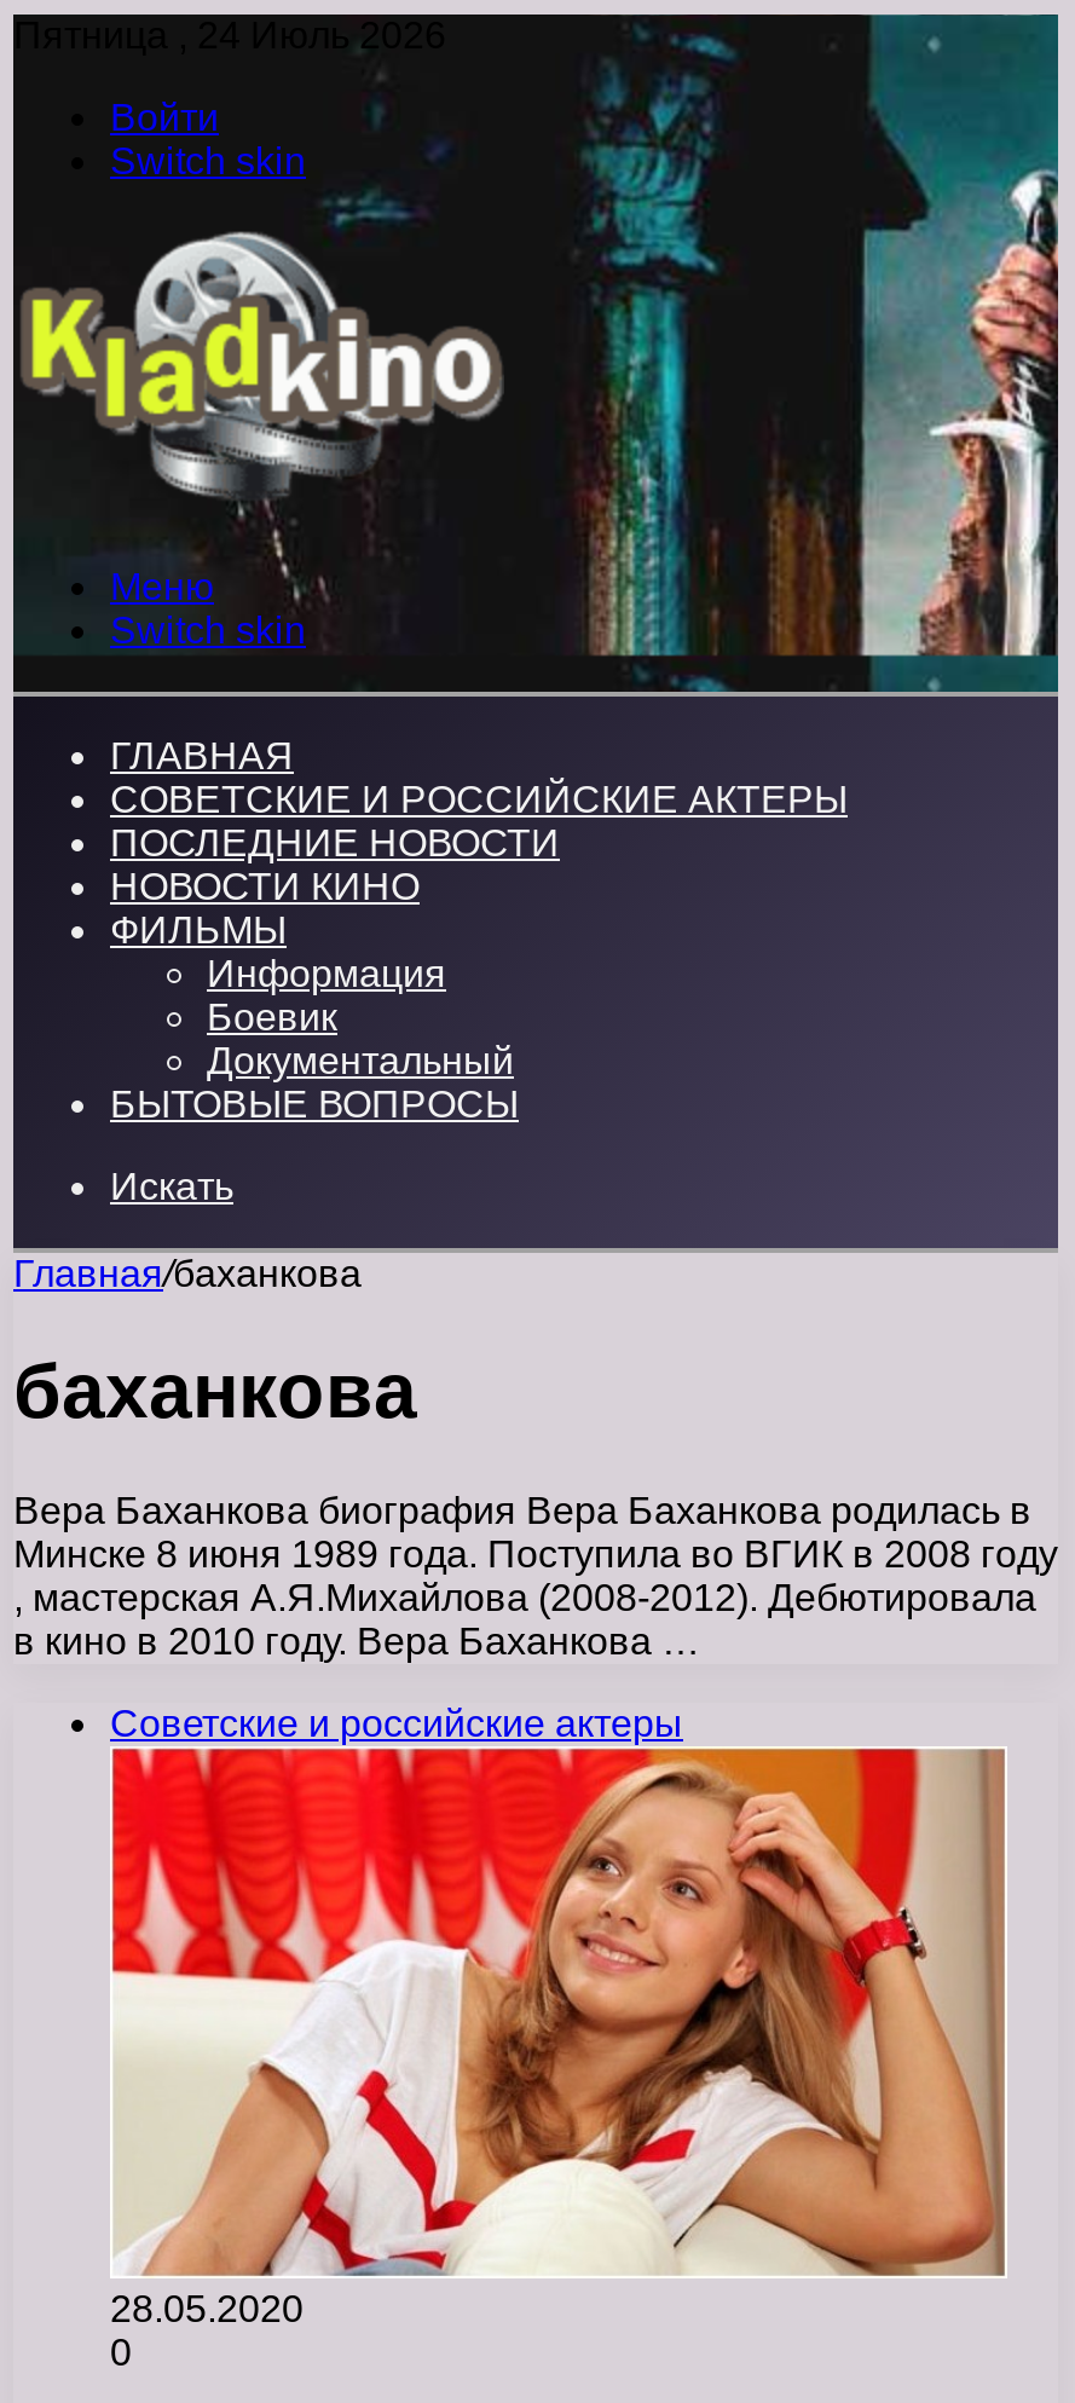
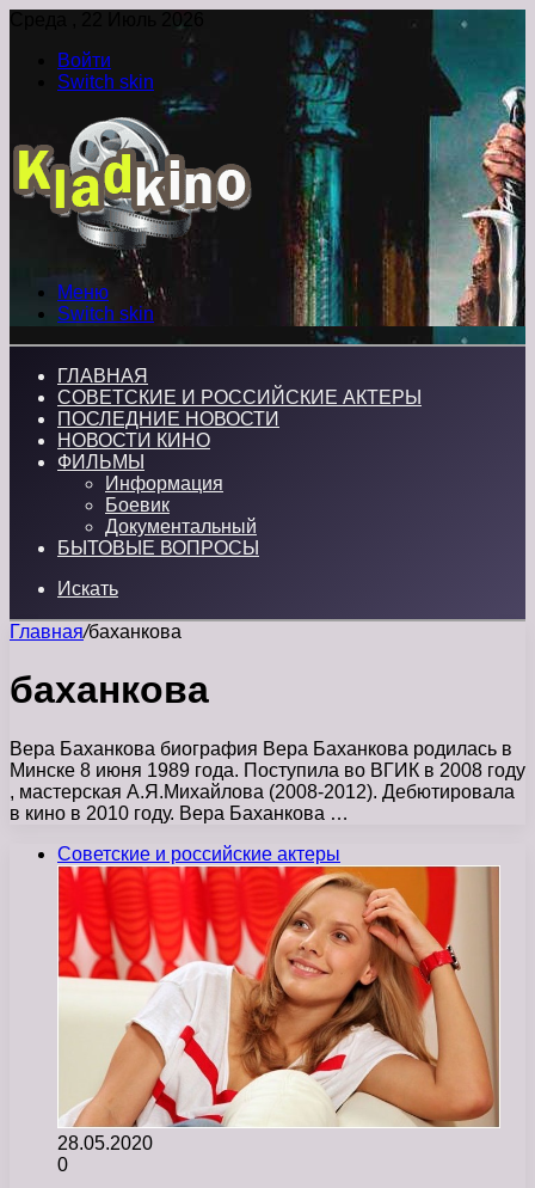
[13,15,446,56] Пятница , 24 Июль 2026 -> [10,10,204,30] Среда , 22 Июль 2026

